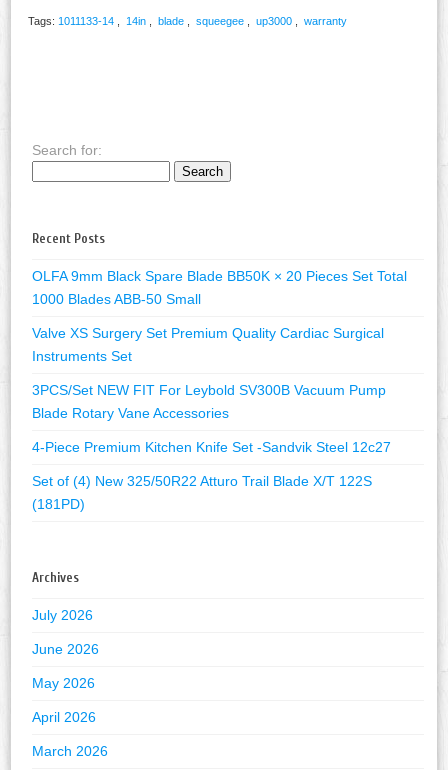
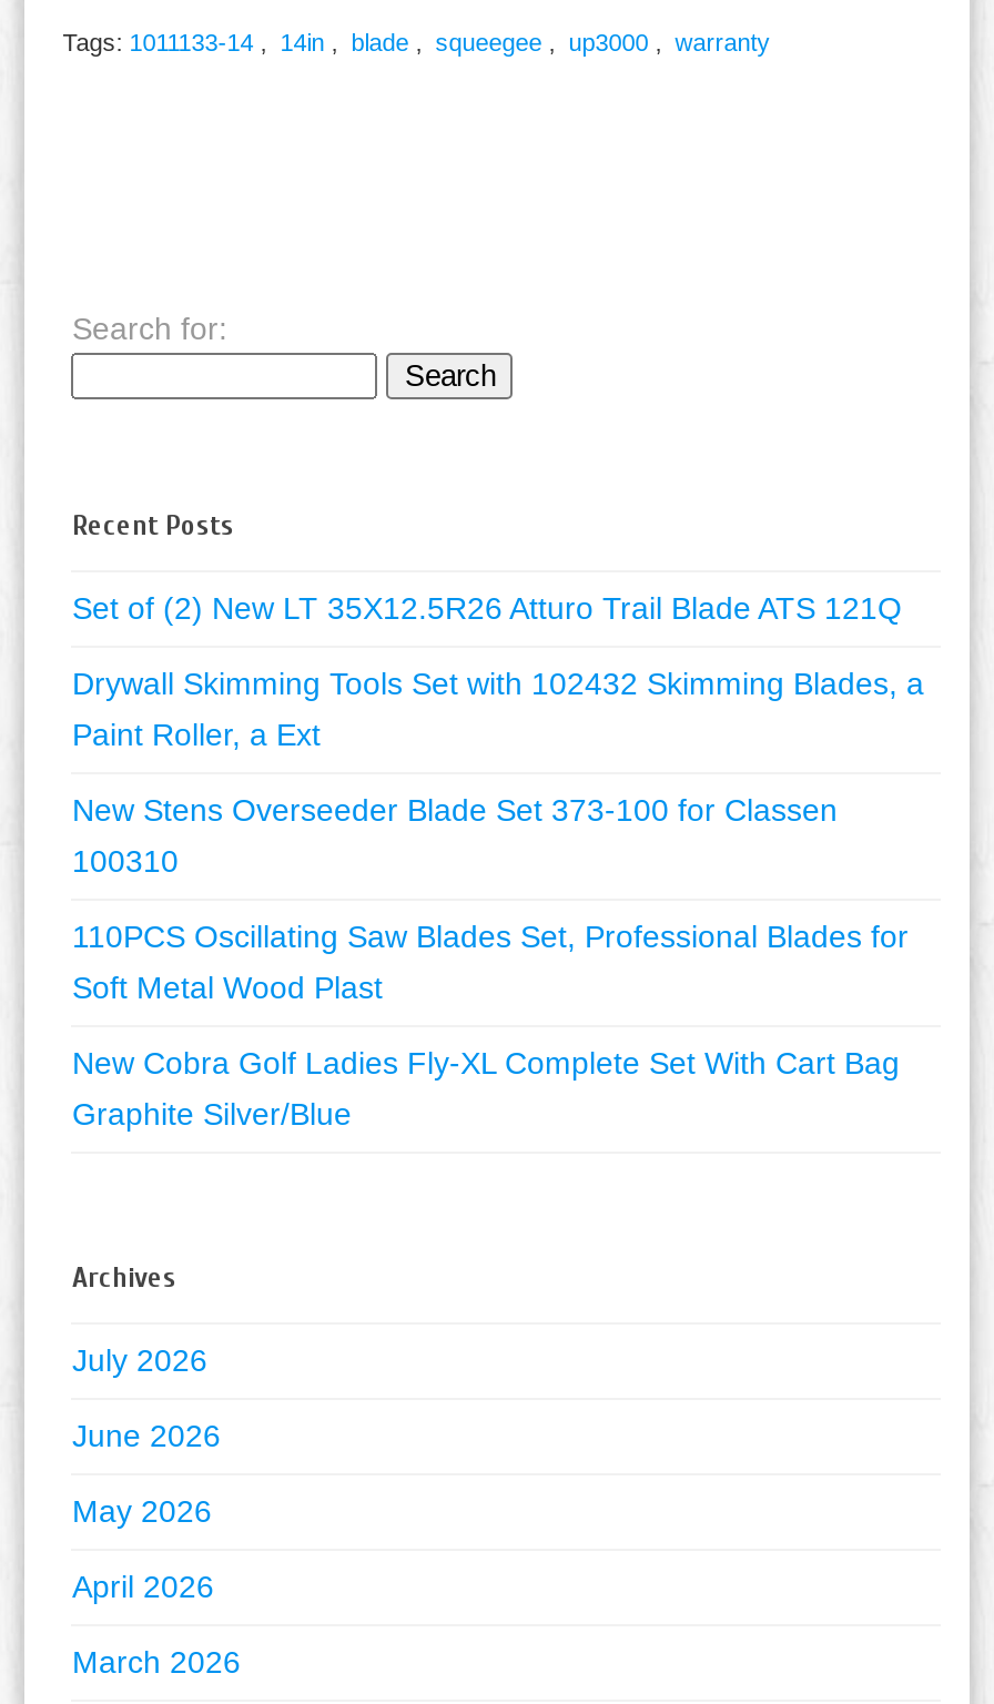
[32,268,407,307] OLFA 9mm Black Spare Blade BB50K × 20 Pieces Set Total | 1000 Blades ABB-50 Small -> [72,590,902,625] Set of (2) New LT 35X12.5R26 Atturo Trail Blade ATS 121Q
[32,325,384,364] Valve XS Surgery Set Premium Quality Cardiac Surgical | Instruments Set -> [72,665,924,752] Drywall Skimming Tools Set with 102432 Skimming Blades, a | Paint Roller, a Ext
[32,382,386,421] 3PCS/Set NEW FIT For Leybold SV300B Vacuum Pump | Blade Rotary Vane Accessories -> [72,792,838,878] New Stens Overseeder Blade Set 373-100 for Classen | 100310
[32,439,391,455] 4-Piece Premium Kitchen Knife Set -Sandvik Steel 12c27 -> [72,918,909,1005] 110PCS Oscillating Saw Blades Set, Professional Blades for | Soft Metal Wood Plast
[32,473,372,512] Set of (4) New 325/50R22 Atturo Trail Blade X/T 122S | (181PD) -> [72,1045,900,1131] New Cobra Golf Ladies Fly-XL Complete Set With Cart Bag | Graphite Silver/Blue

